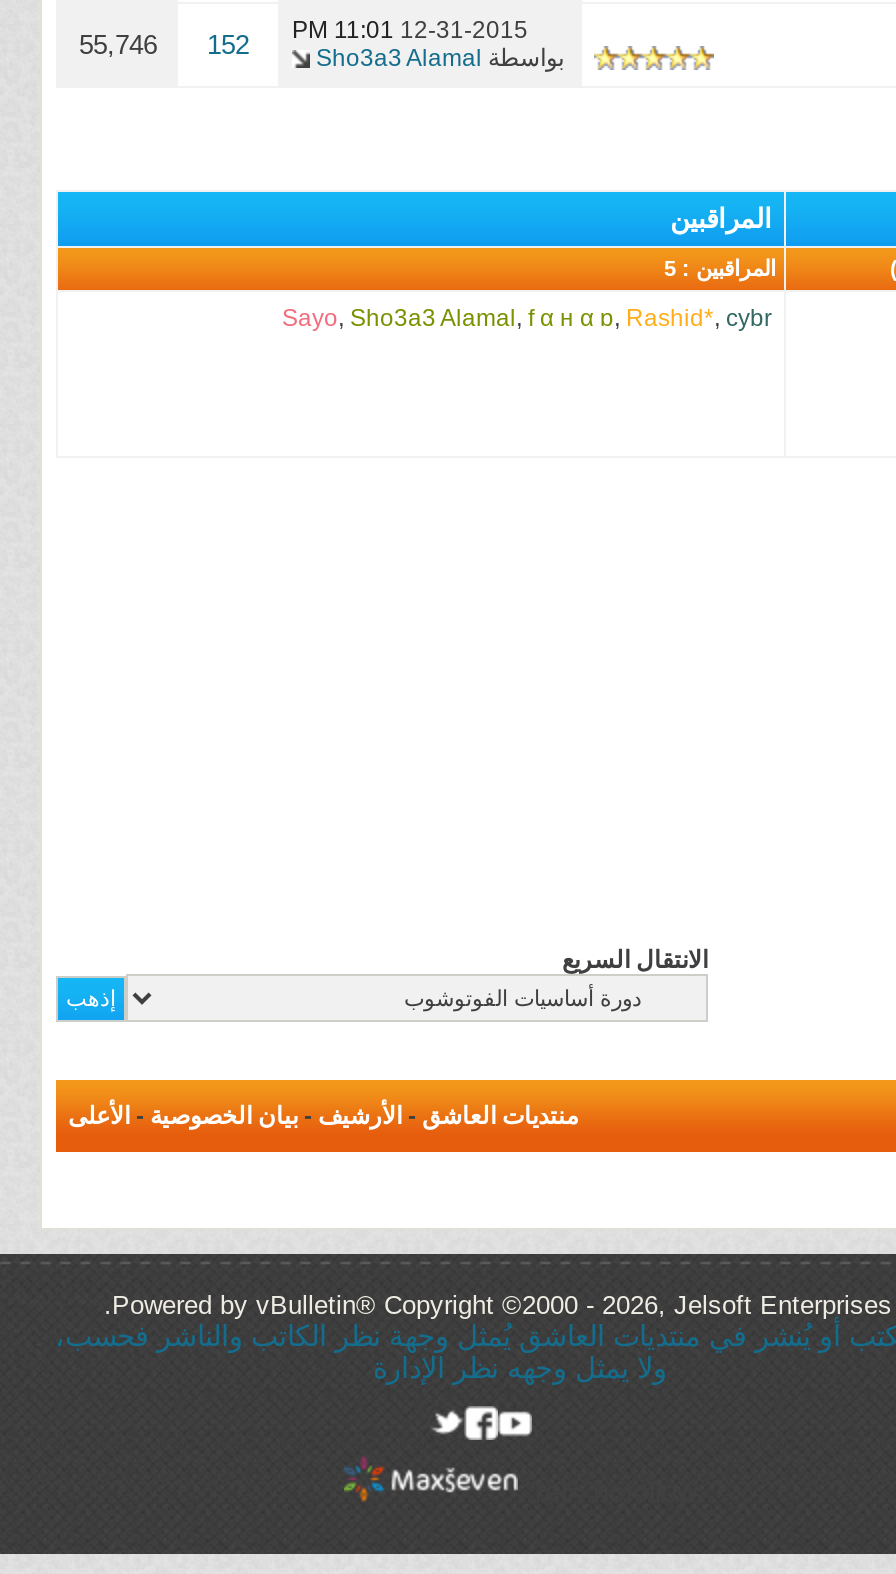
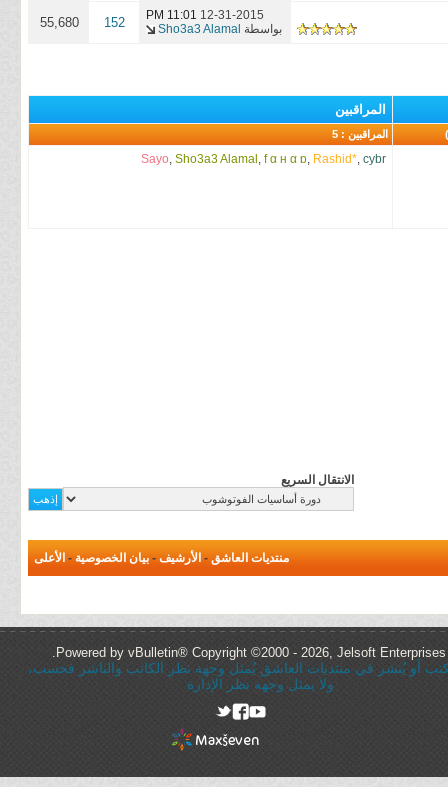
[79,30,249,60] 55,746 152 -> [39,15,124,30] 55,680 152

